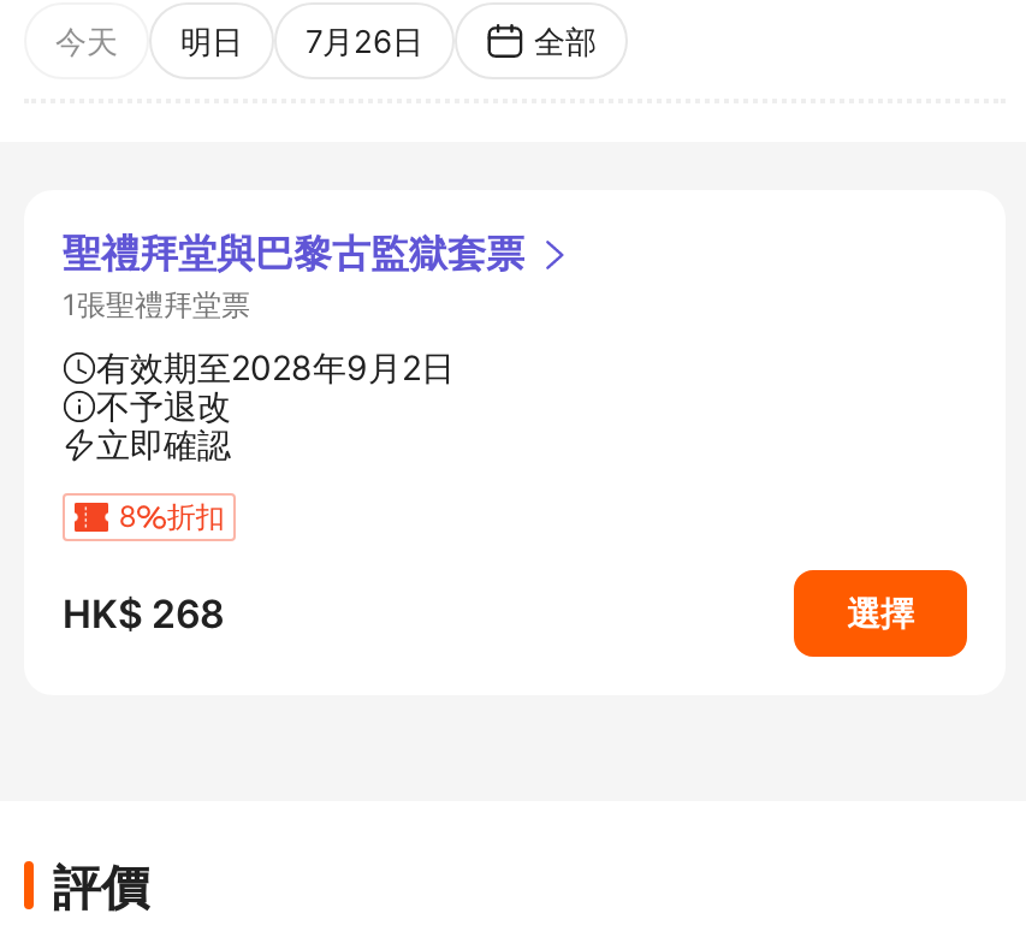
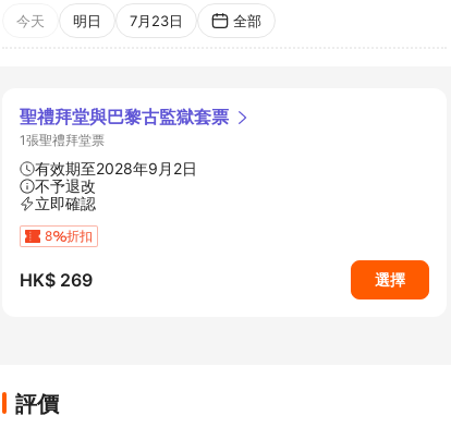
[55,20,423,59] 今天 明日 7月26日 -> [16,11,183,29] 今天 明日 7月23日
[63,589,224,637] HK$ 268 -> [20,269,93,291] HK$ 269

